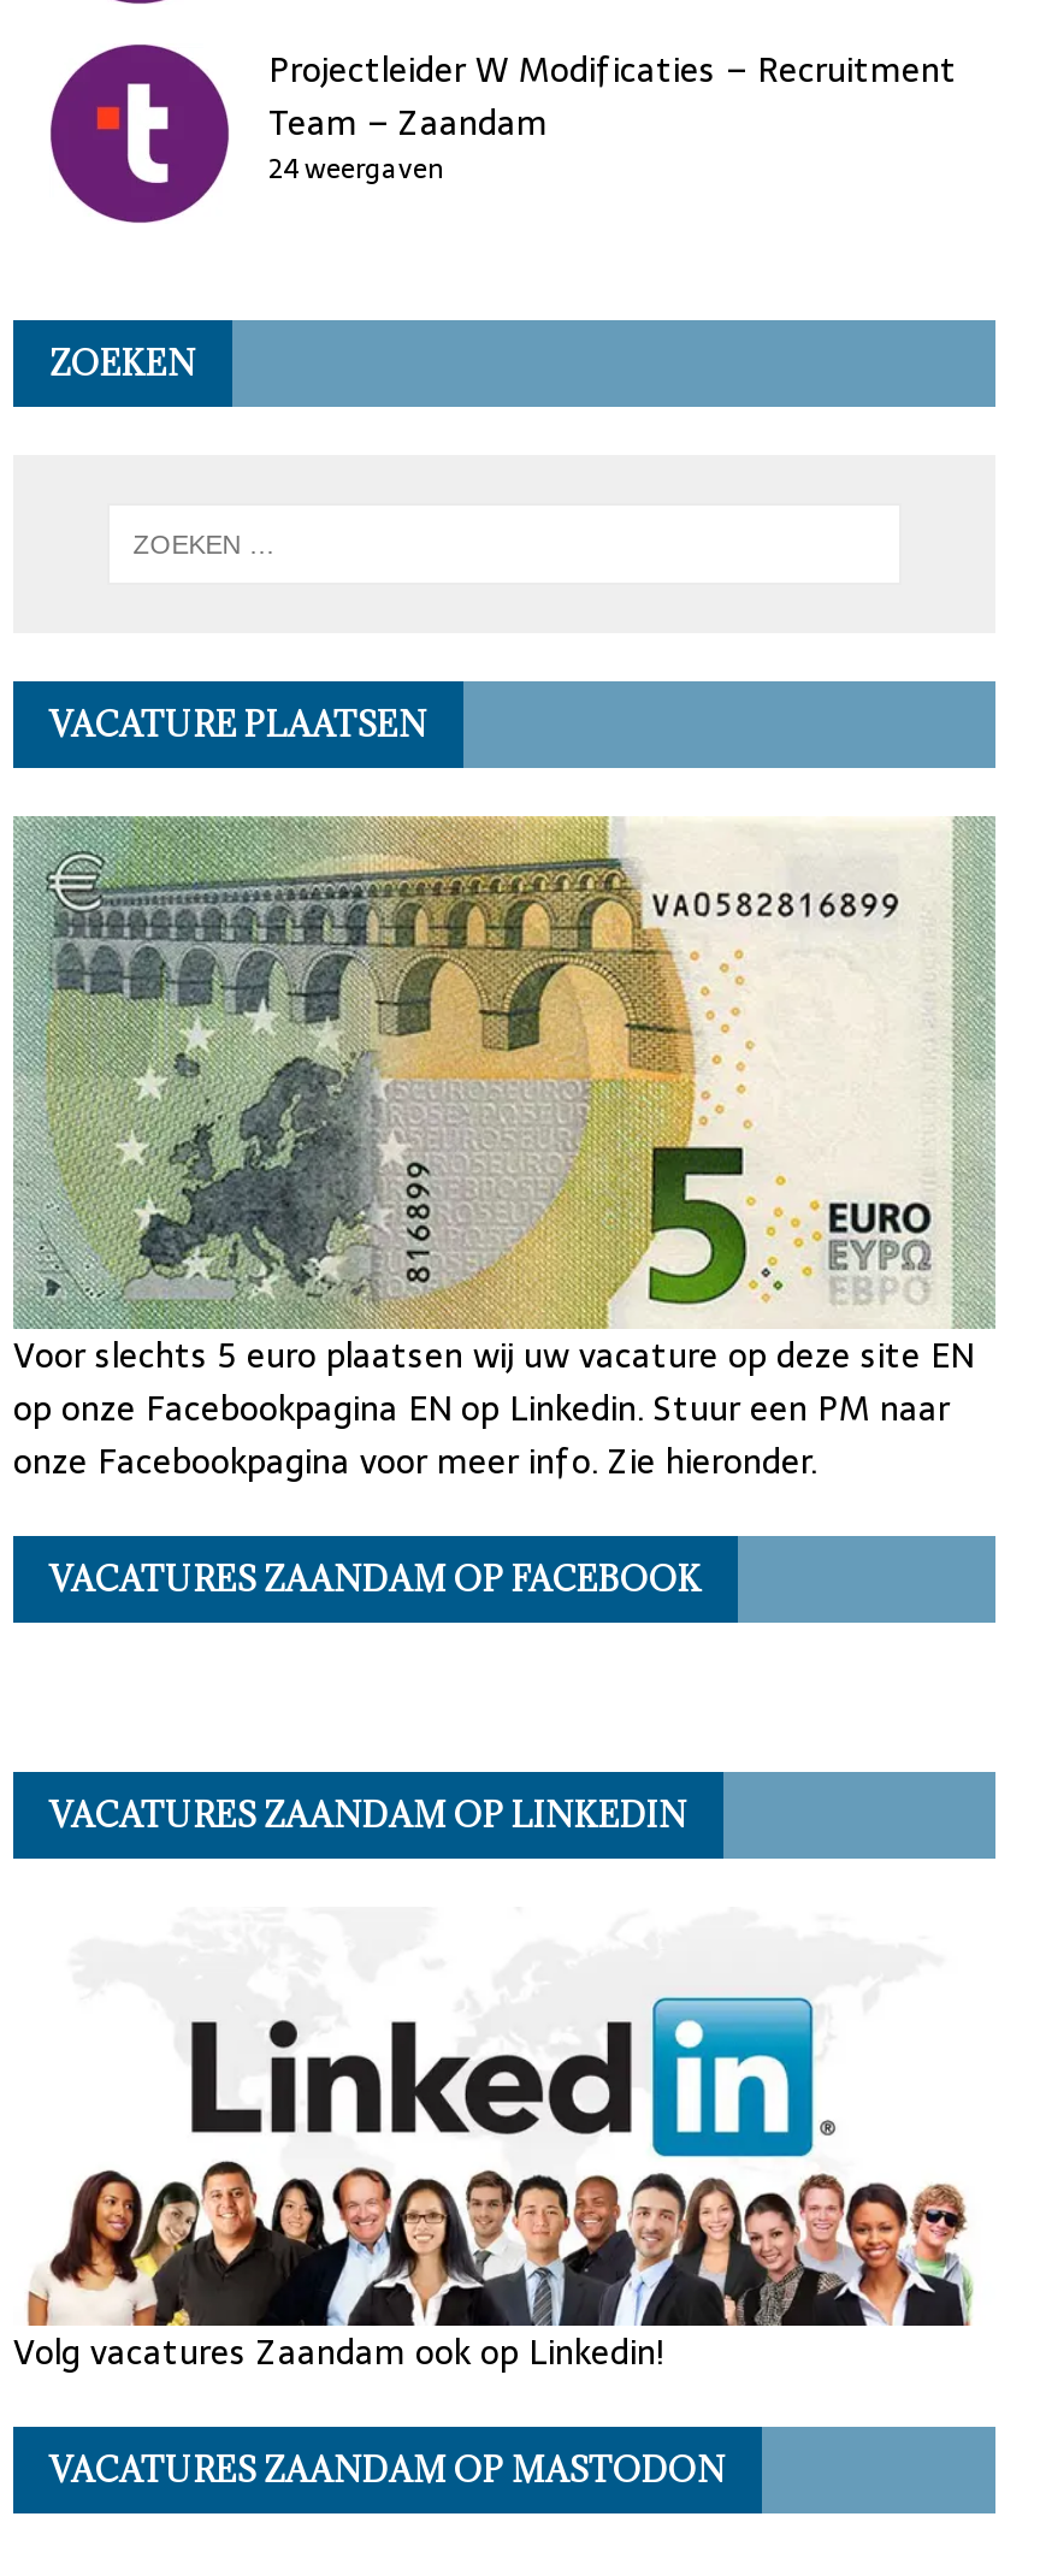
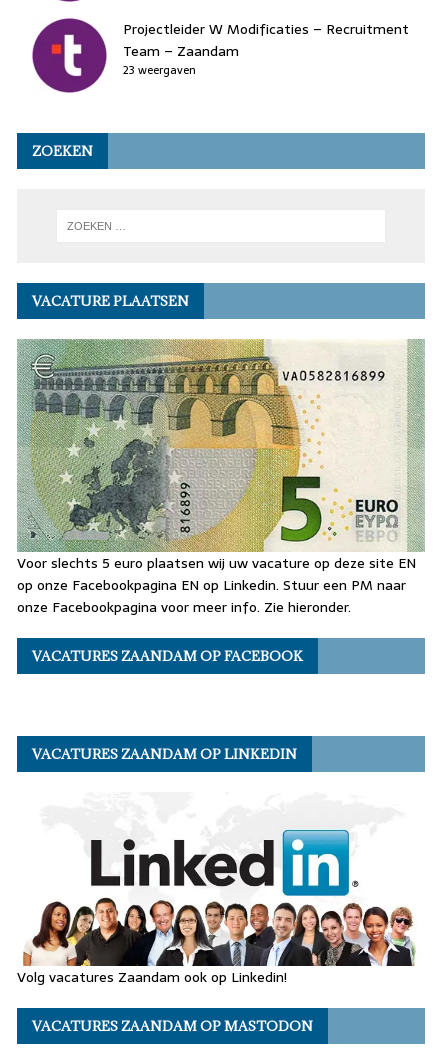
[268,146,444,189] 24 weergaven -> [123,61,196,79] 23 weergaven

